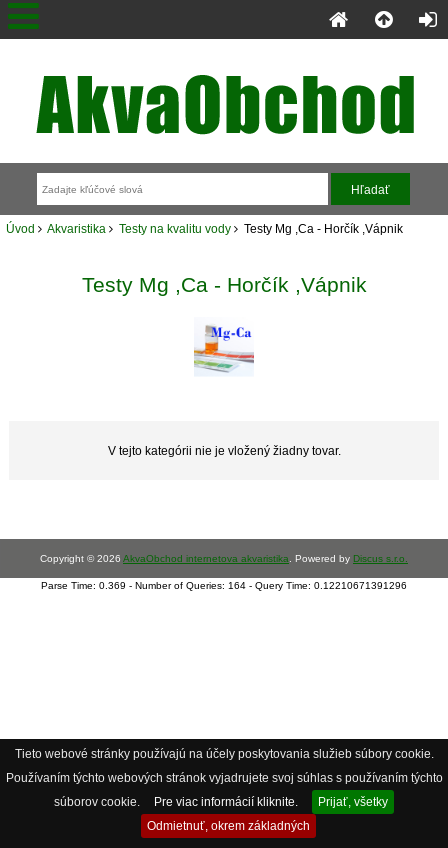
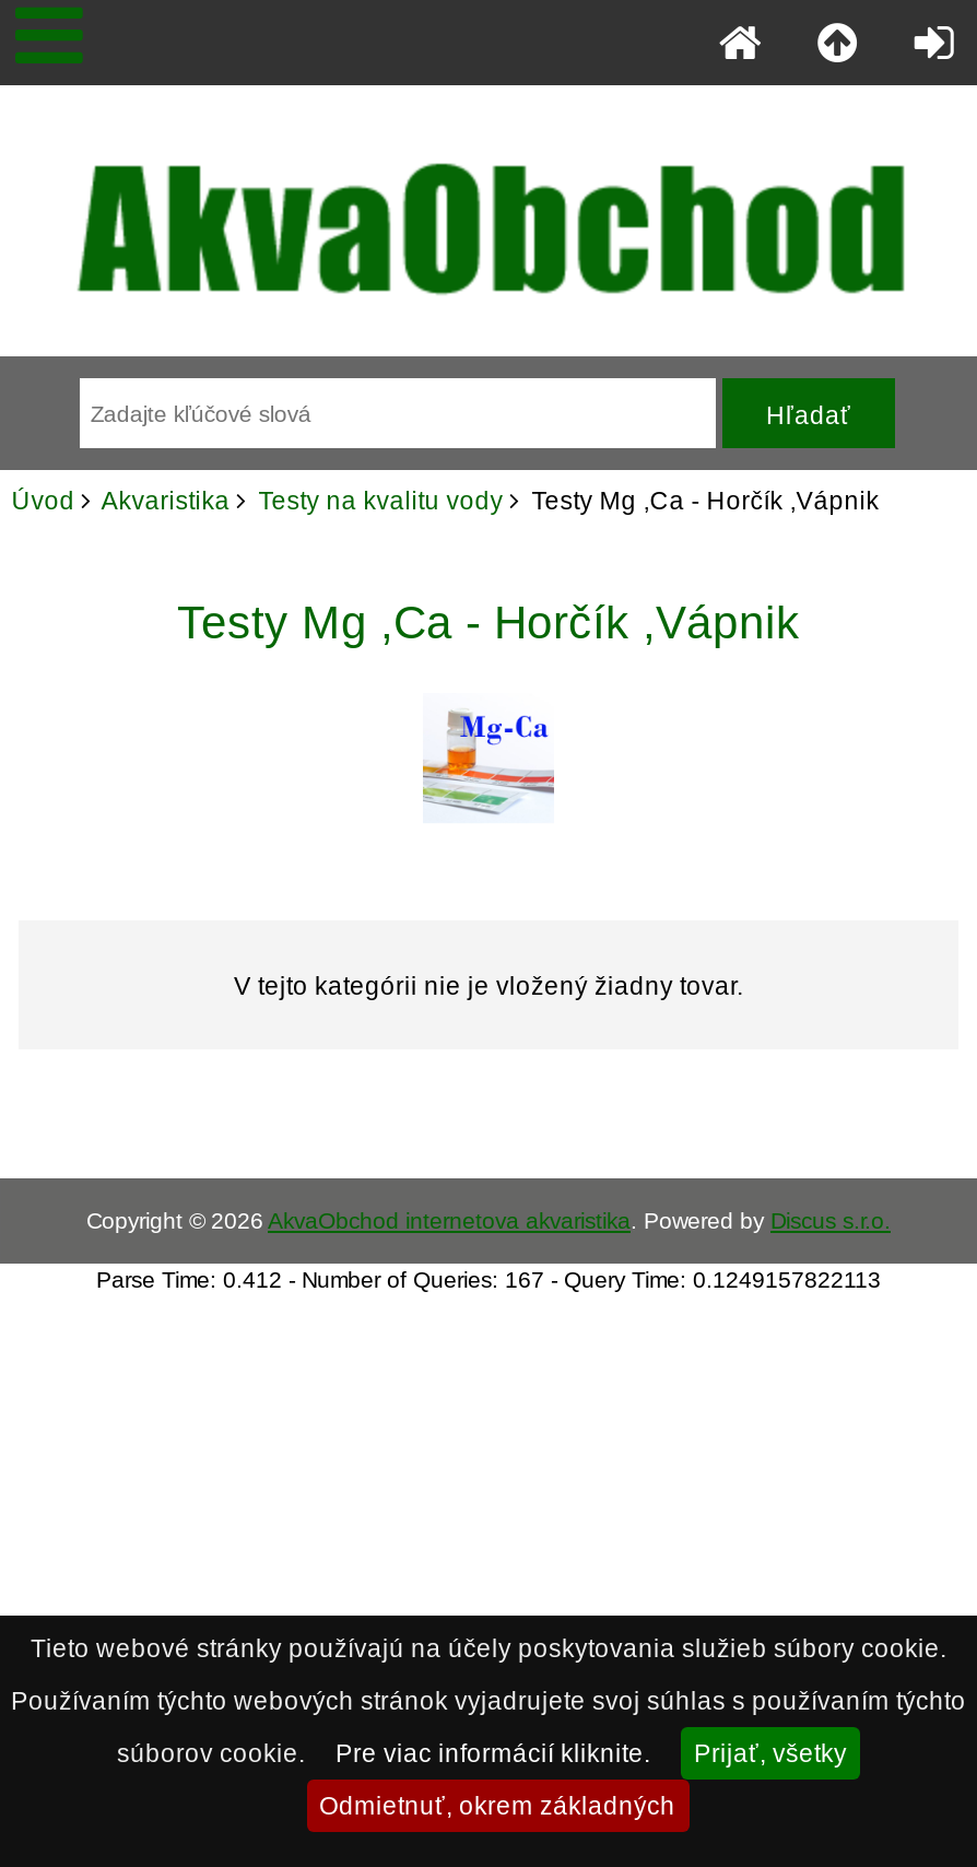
[41,580,407,591] Parse Time: 0.369 - Number of Queries: 164 - Query Time: 0.12210671391296 -> [96,1268,881,1292] Parse Time: 0.412 - Number of Queries: 167 - Query Time: 0.1249157822113

